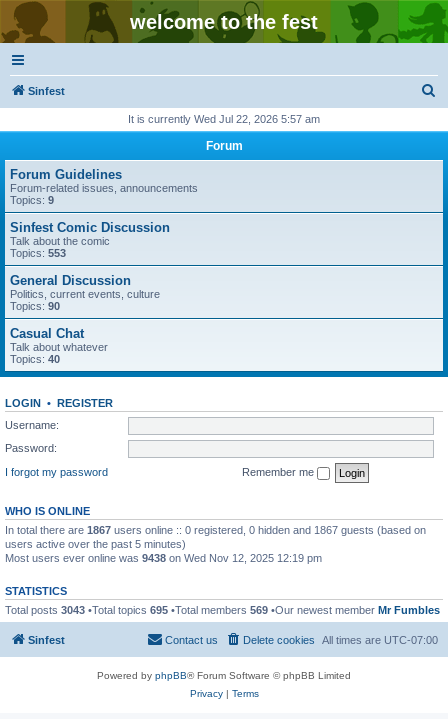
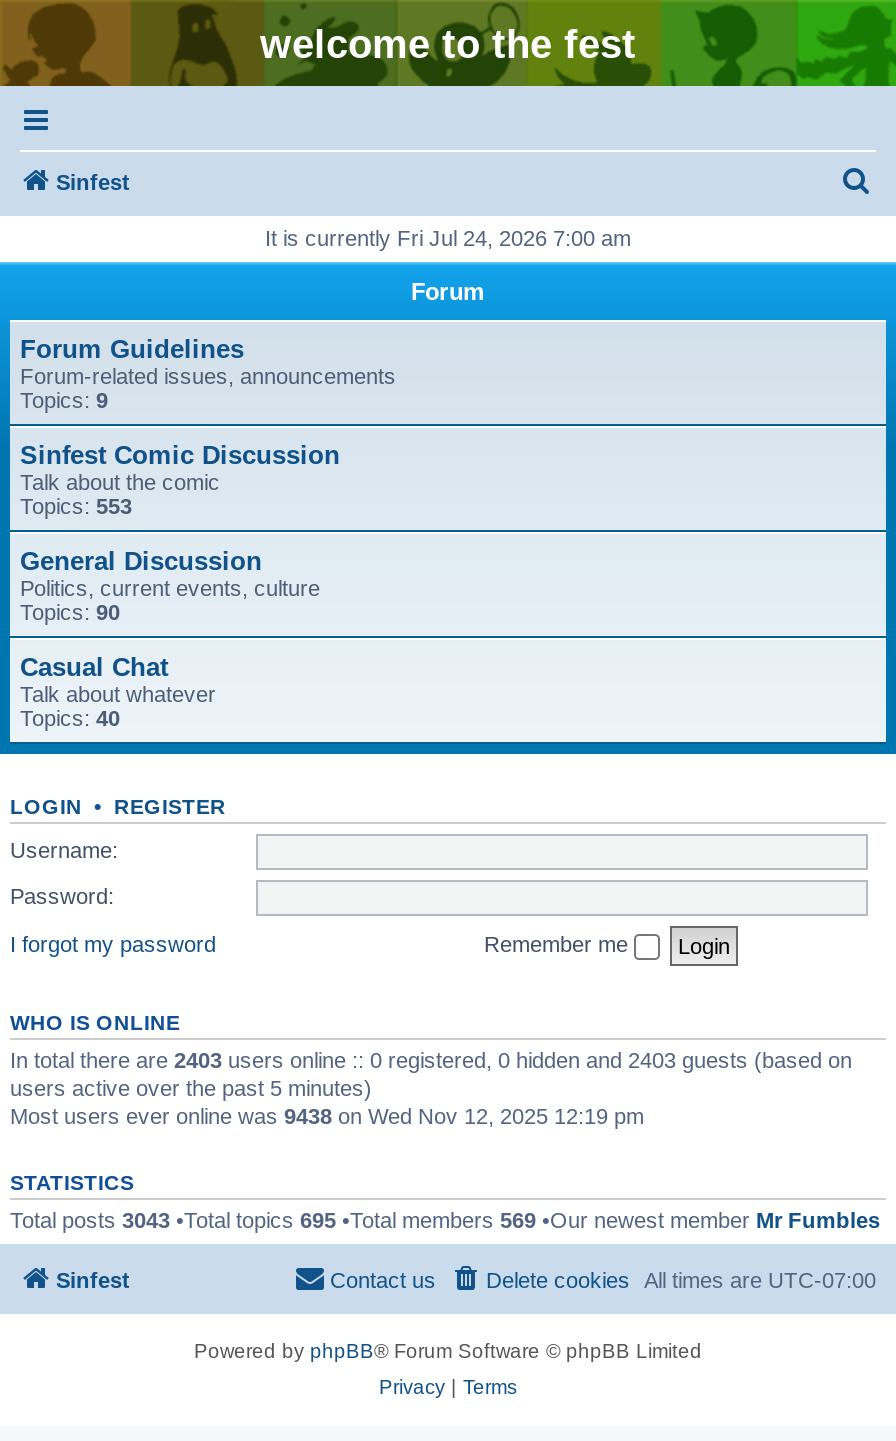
[128,113,320,125] It is currently Wed Jul 22, 2026 5:57 am -> [265,226,631,250] It is currently Fri Jul 24, 2026 7:00 am
[5,523,426,535] In total there are 1867 users online :: 0 registered, 0 hidden and 1867 guests (based on -> [10,1047,852,1071] In total there are 2403 users online :: 0 registered, 0 hidden and 2403 guests (based on

